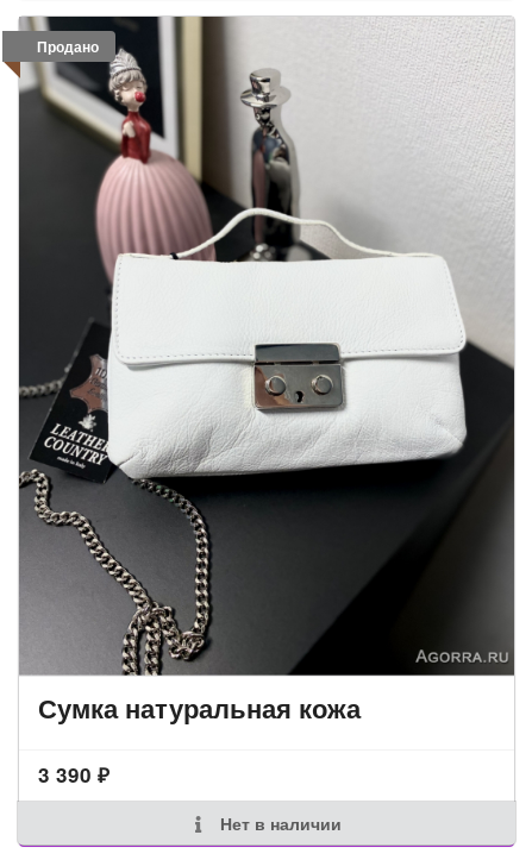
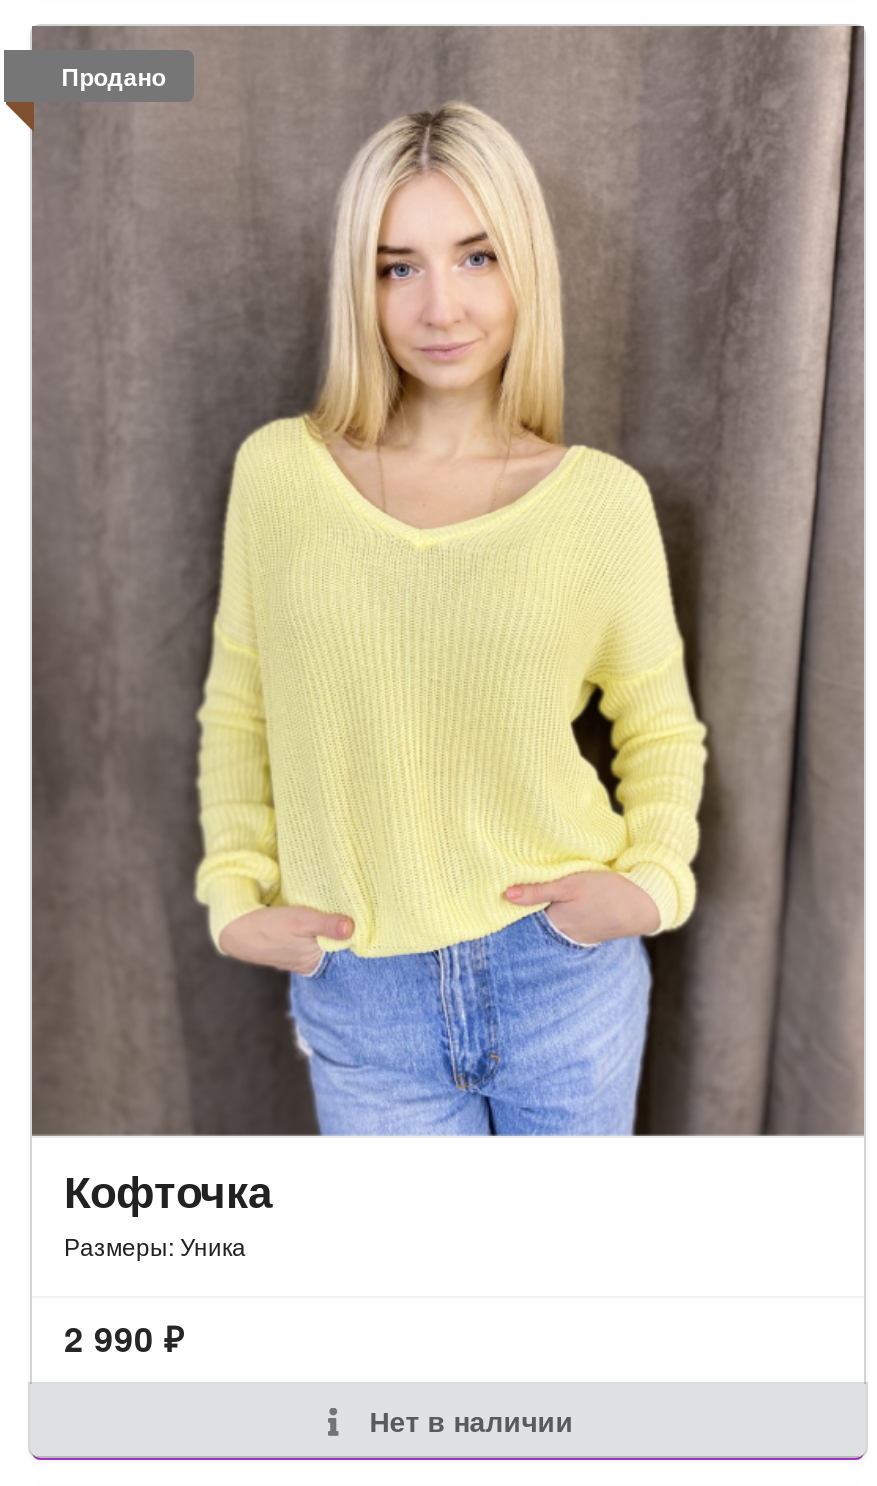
[19,15,514,727] [image] | Сумка натуральная кожа -> [32,24,866,1262] [image] | Кофточка | Размеры: Уника
[38,761,109,789] 3 390 ₽ -> [64,1315,184,1363] 2 990 ₽

